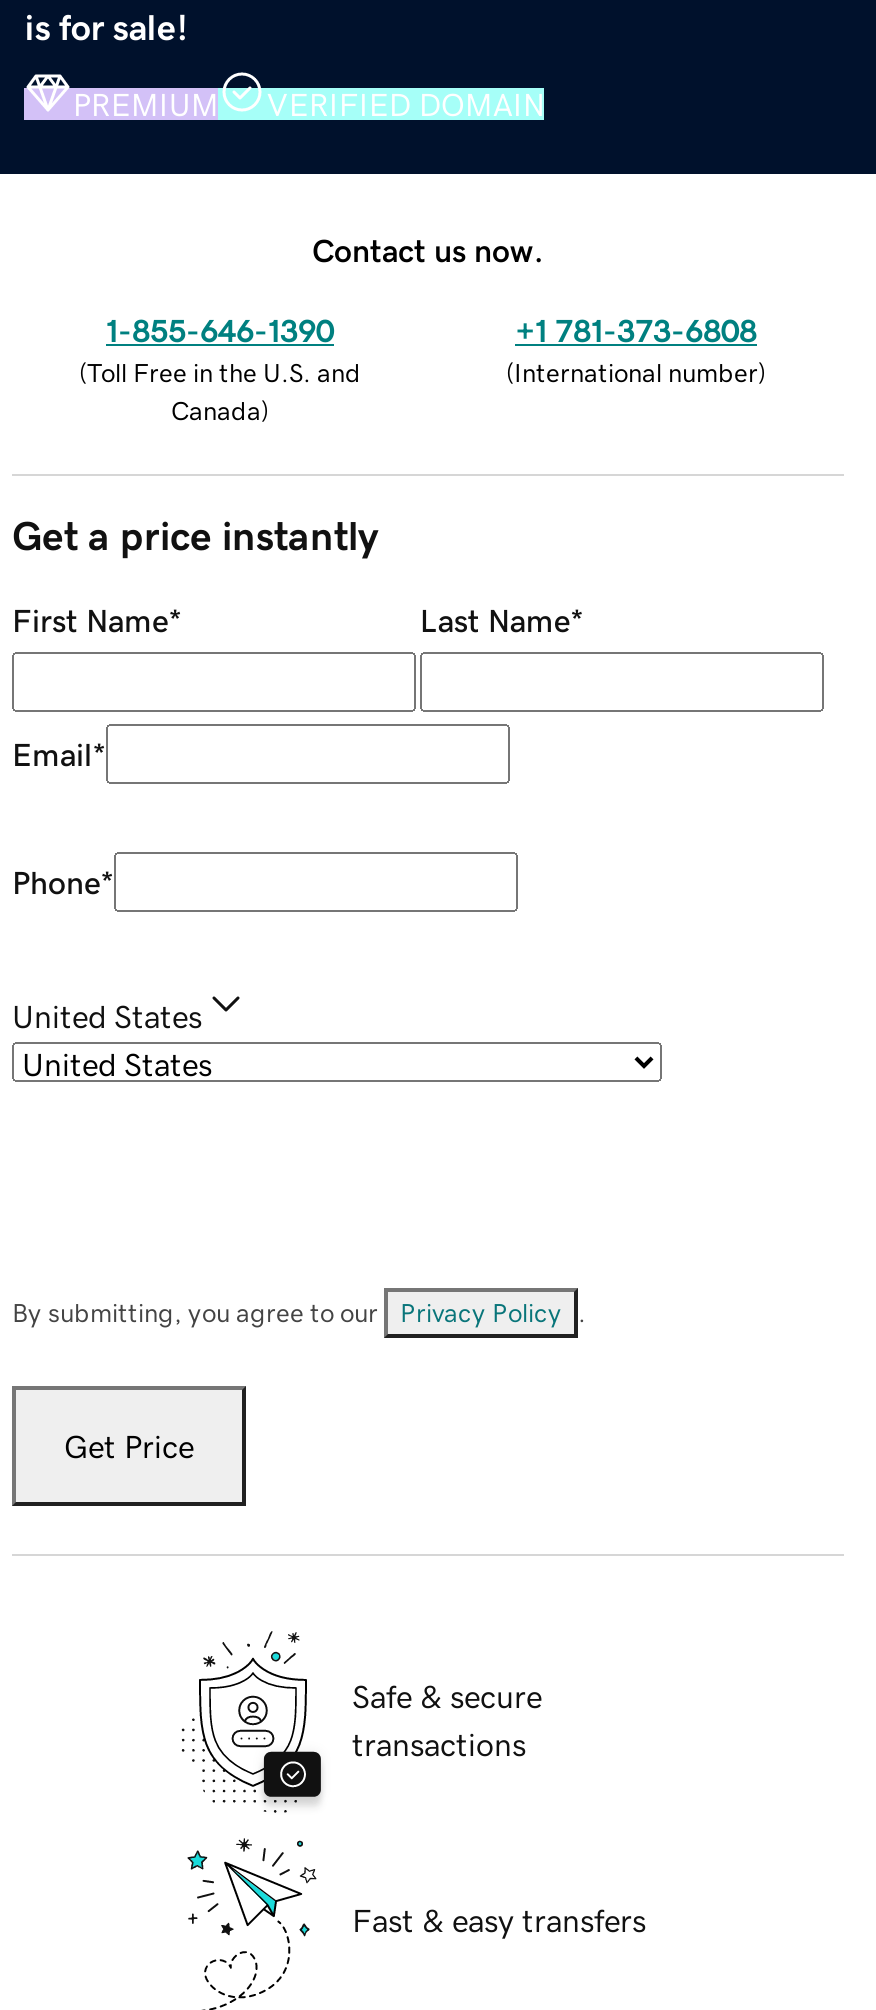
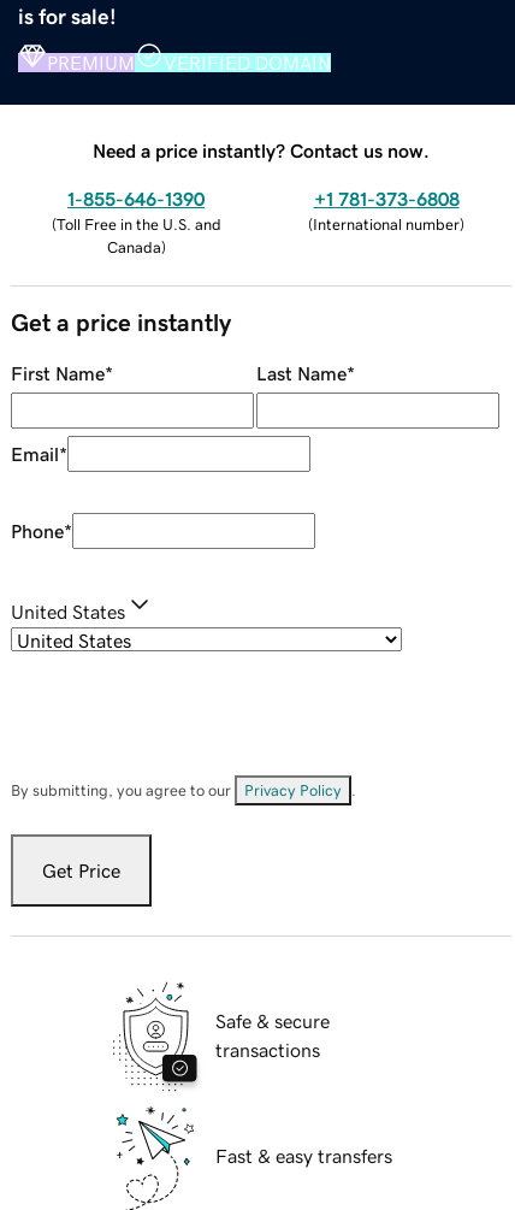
[312,233,544,265] Contact us now. -> [93,140,430,160] Need a price instantly? Contact us now.

